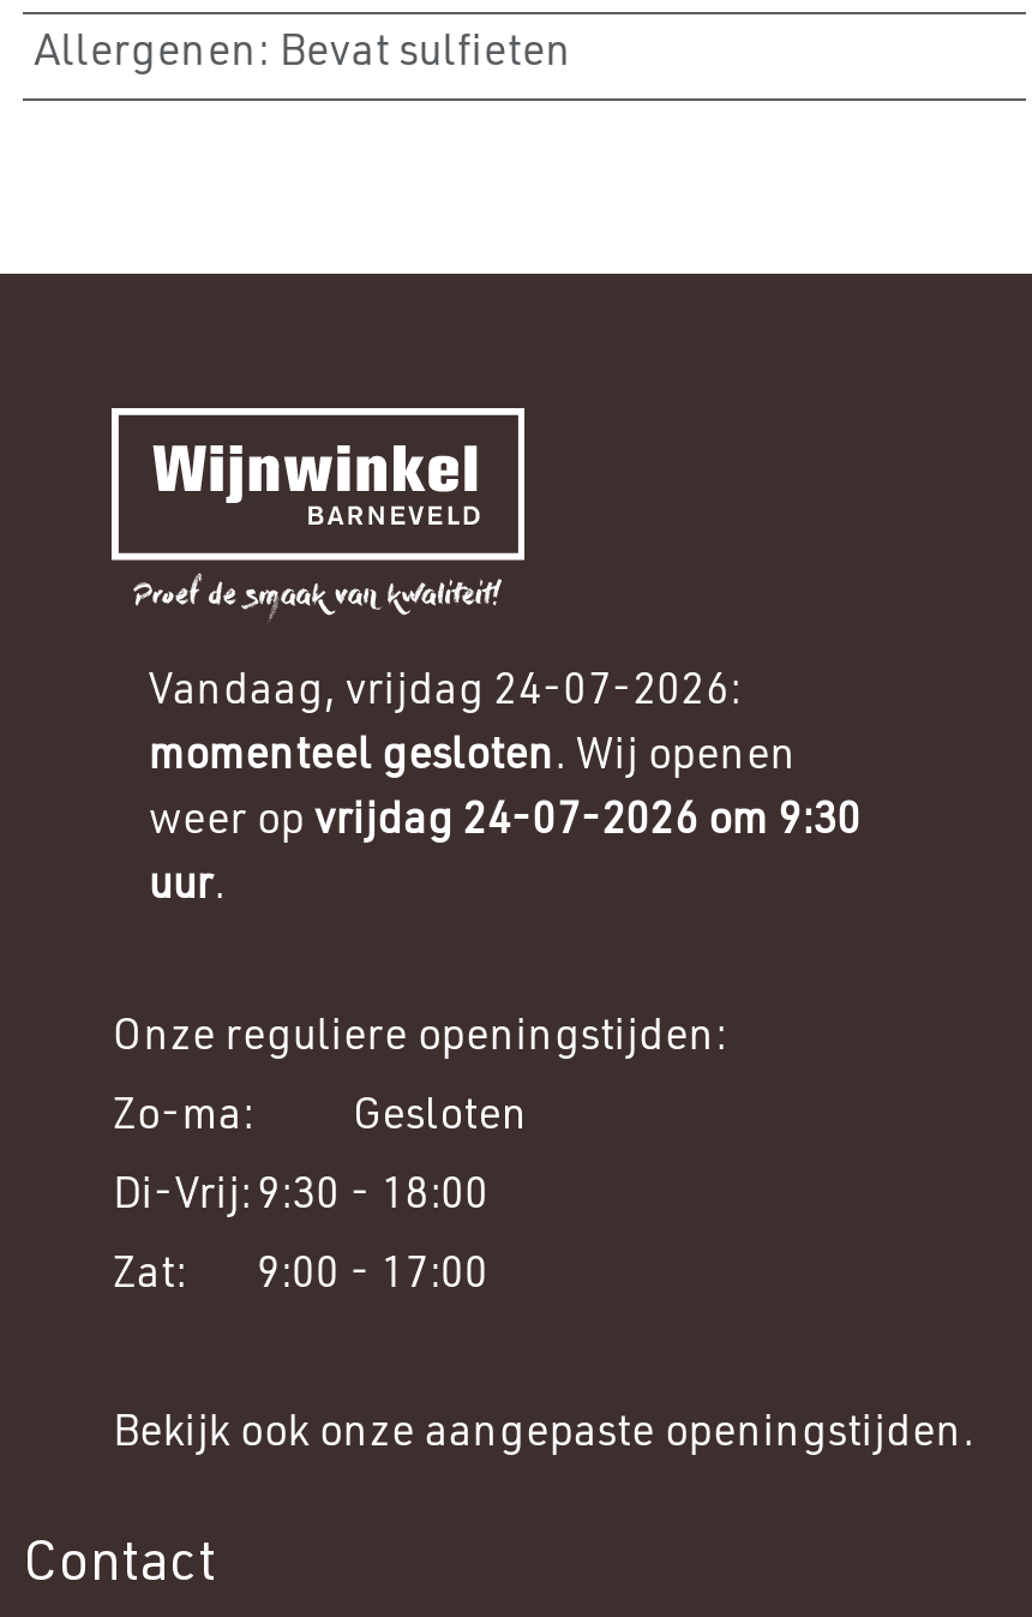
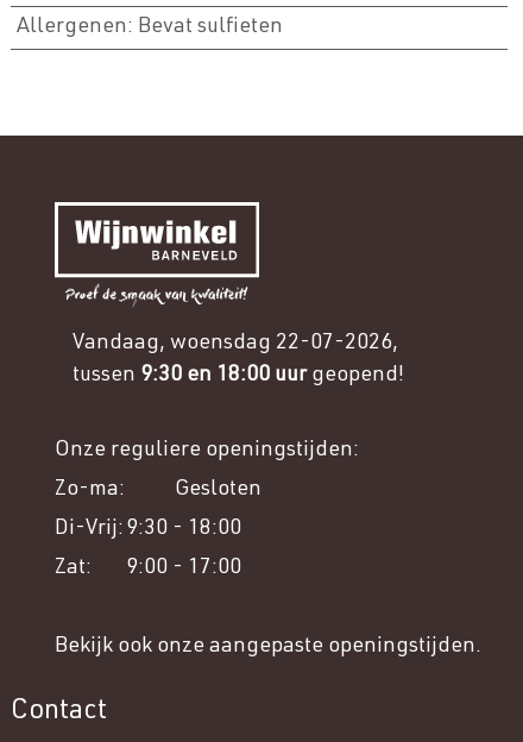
[148,672,861,910] Vandaag, vrijdag 24-07-2026: | momenteel gesloten. Wij openen | weer op vrijdag 24-07-2026 om 9:30 | uur. -> [73,333,404,386] Vandaag, woensdag 22-07-2026, | tussen 9:30 en 18:00 uur geopend!

